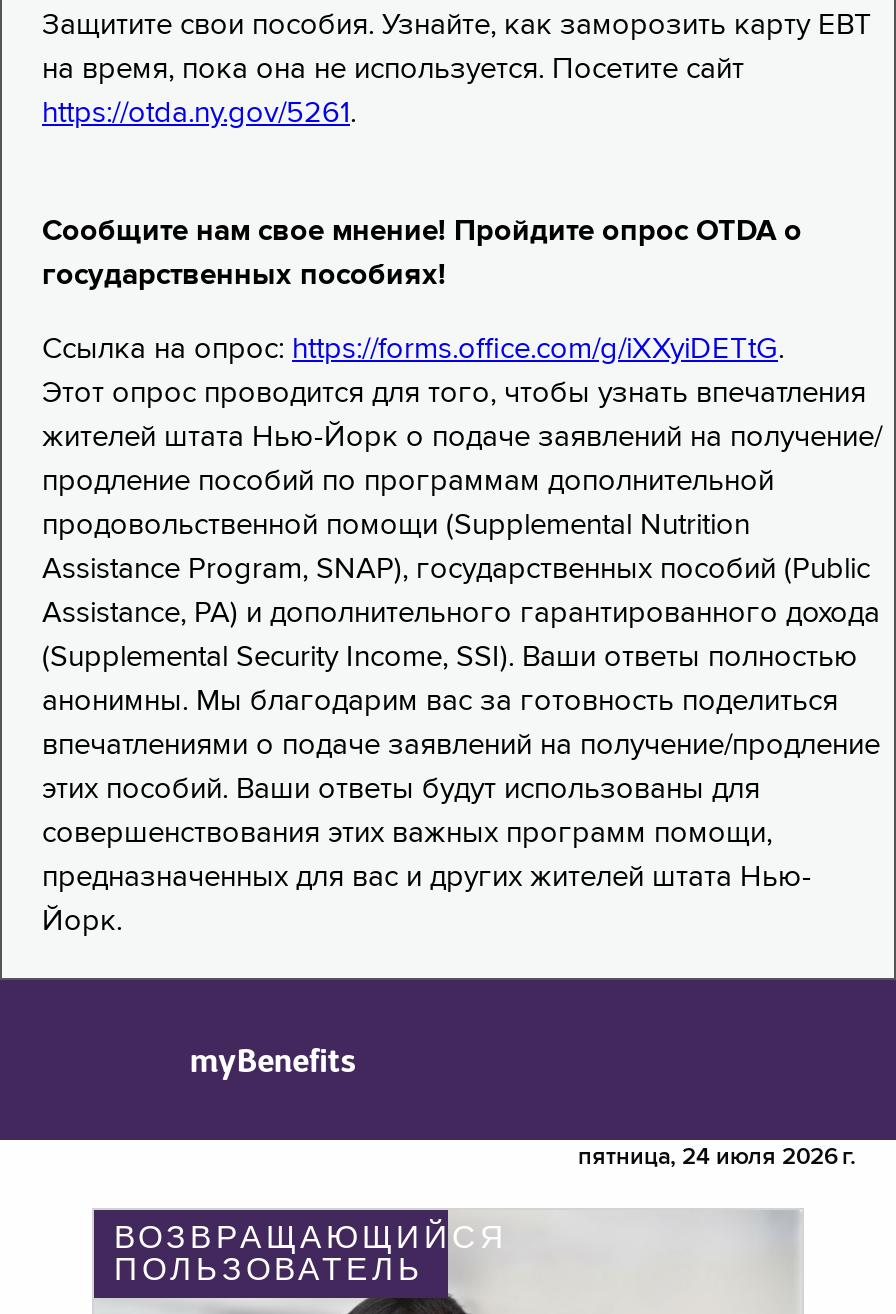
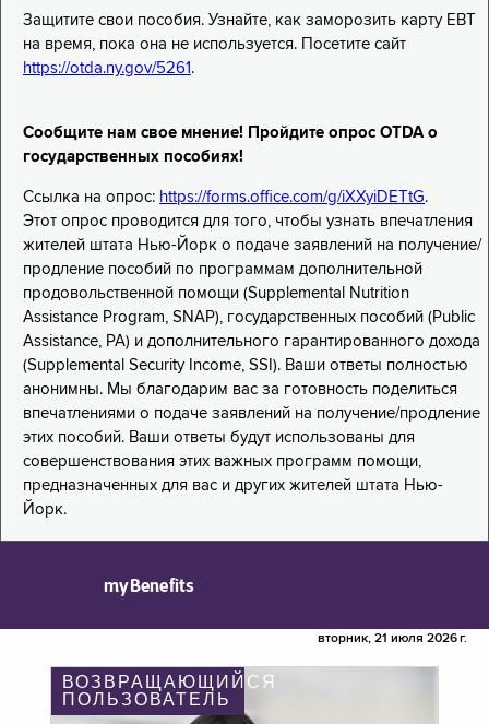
[578,1146,856,1170] пятница, 24 июля 2026 г. -> [318,632,467,645] вторник, 21 июля 2026 г.

